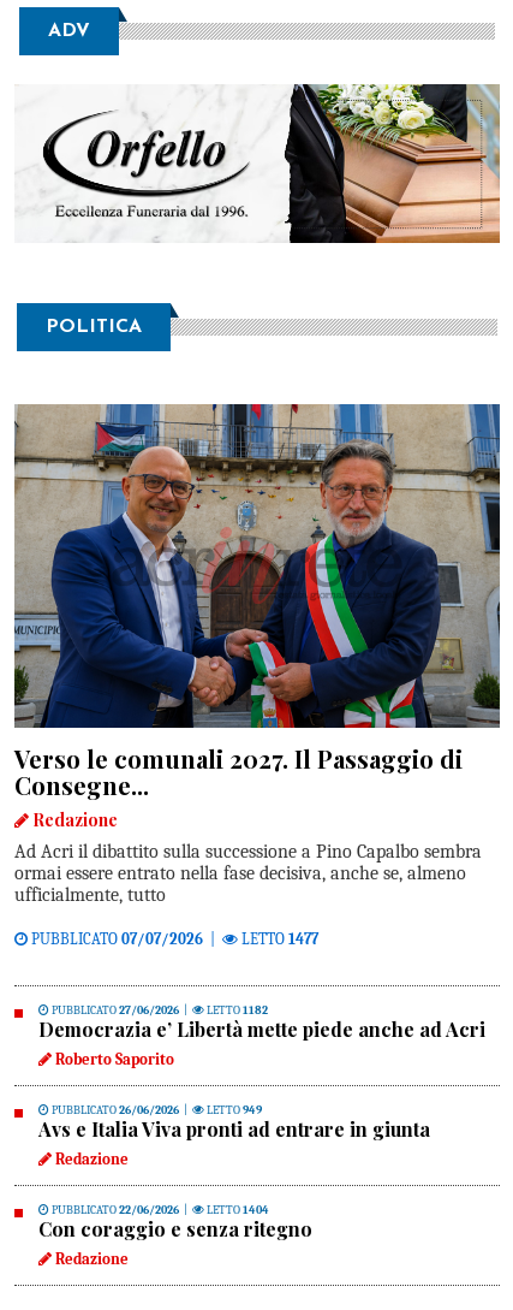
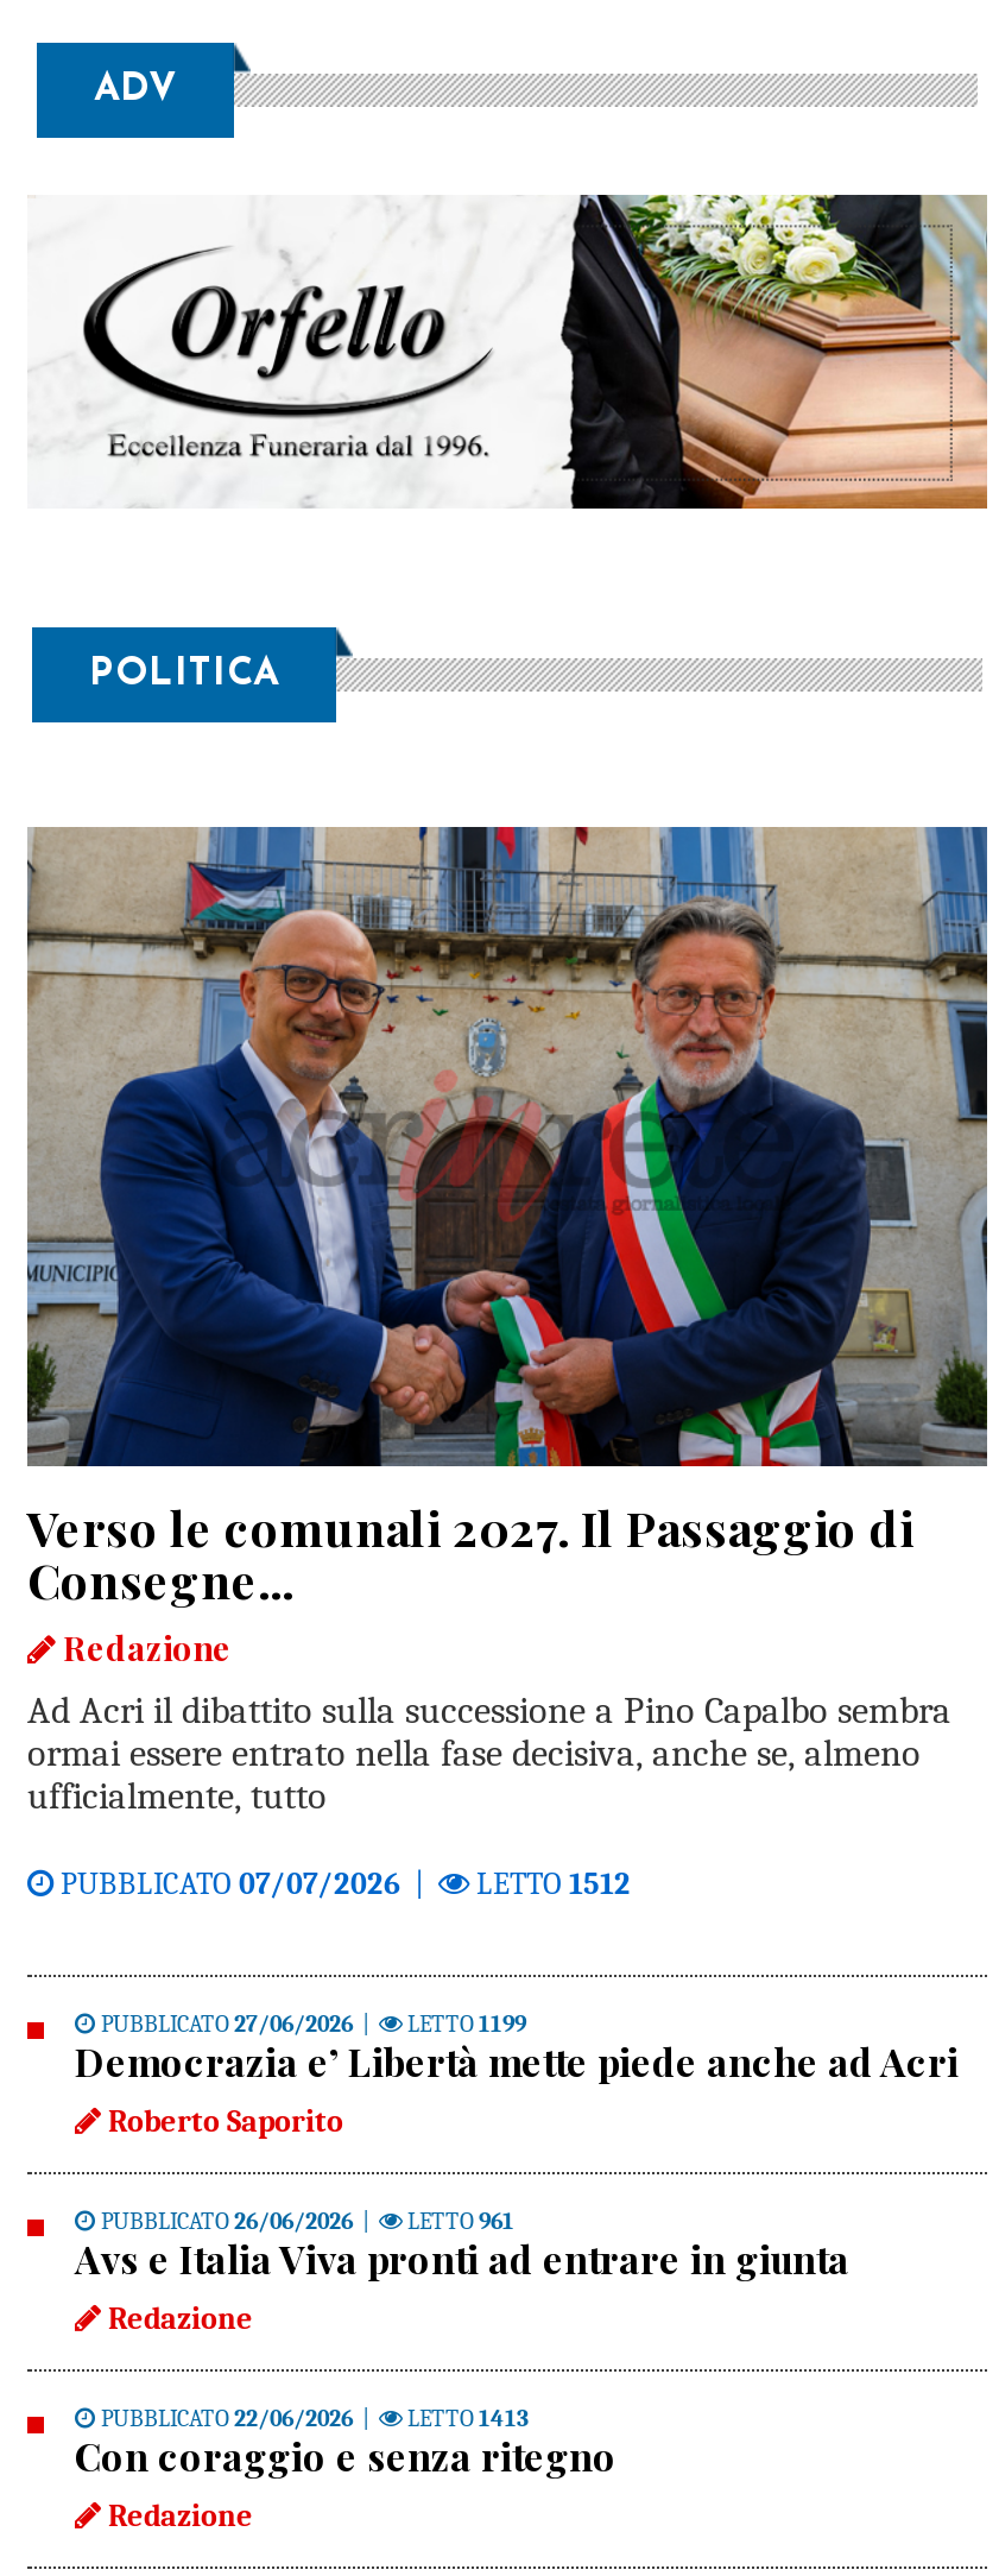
[238,930,318,948] LETTO 1477 -> [469,1865,631,1901] LETTO 1512
[204,1003,268,1018] LETTO1182 -> [403,2010,526,2039] LETTO1199
[204,1103,262,1117] LETTO949 -> [403,2207,514,2236] LETTO961
[204,1203,269,1217] LETTO1404 -> [403,2405,529,2433] LETTO1413

